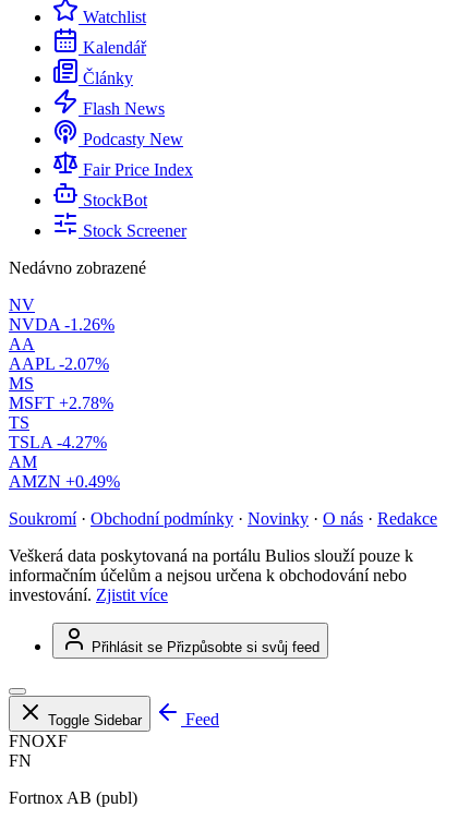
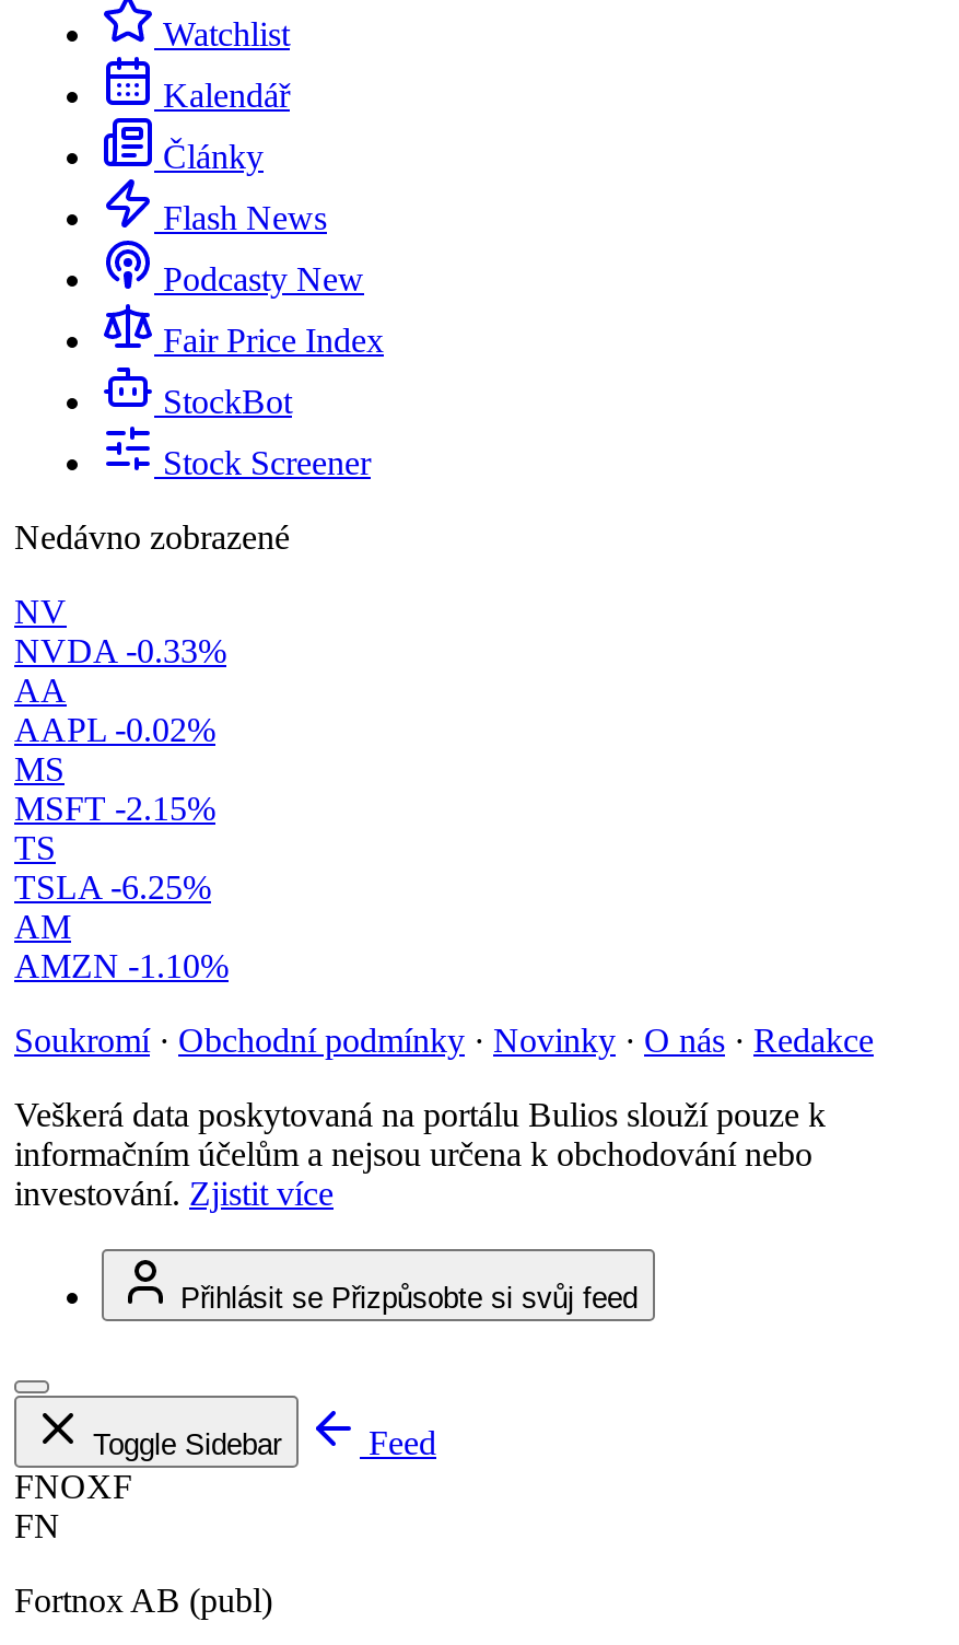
[9,315,114,334] NVDA -1.26% -> [14,632,226,670] NVDA -0.33%
[9,354,109,373] AAPL -2.07% -> [14,711,215,748] AAPL -0.02%
[9,394,113,412] MSFT +2.78% -> [14,790,215,827] MSFT -2.15%
[9,433,107,452] TSLA -4.27% -> [14,869,211,906] TSLA -6.25%
[9,472,120,491] AMZN +0.49% -> [14,947,229,985] AMZN -1.10%

